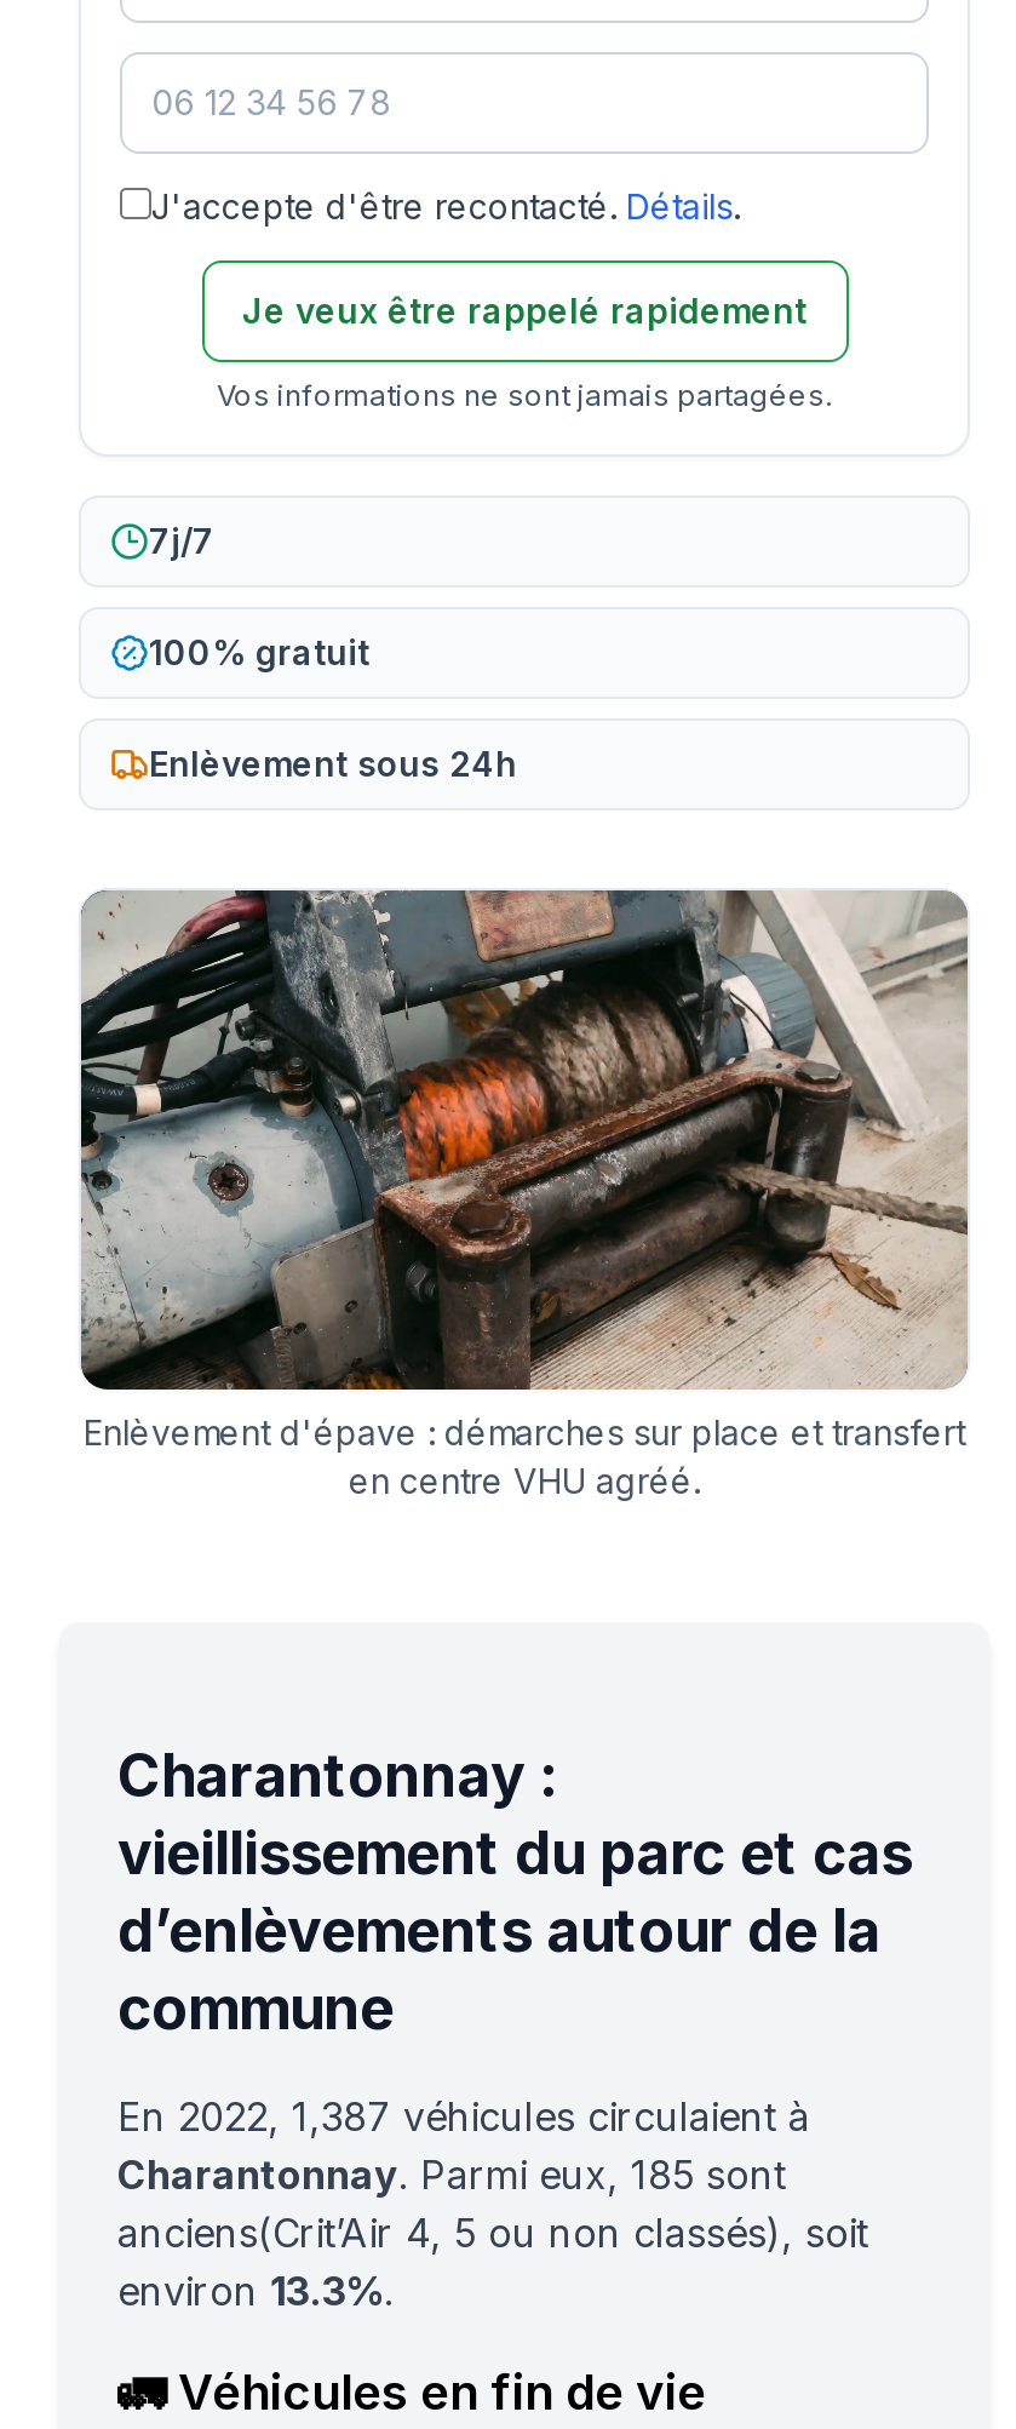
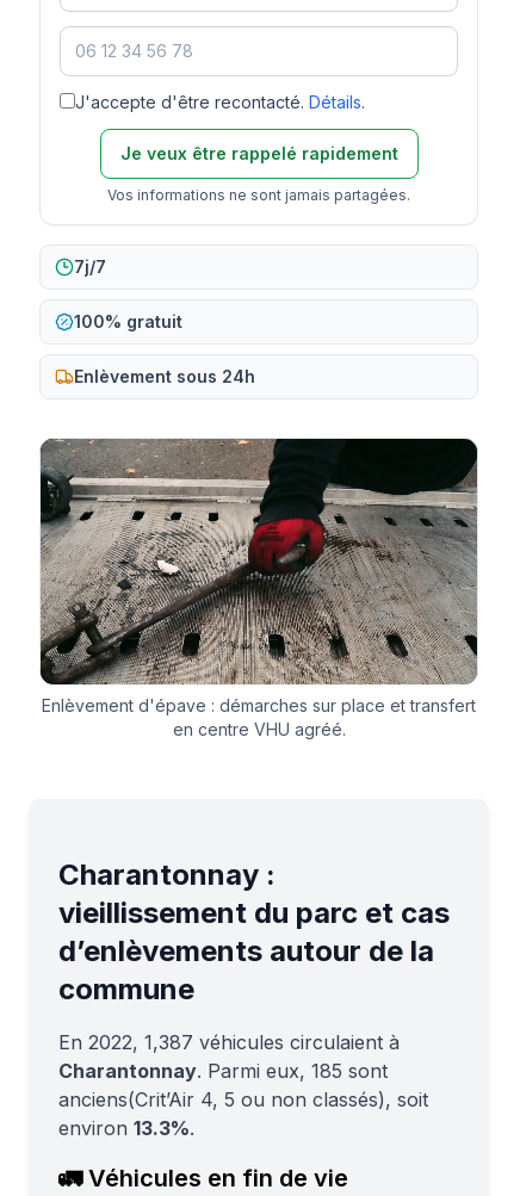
[79,888,968,1390] [image] -> [39,438,478,686] [image]

